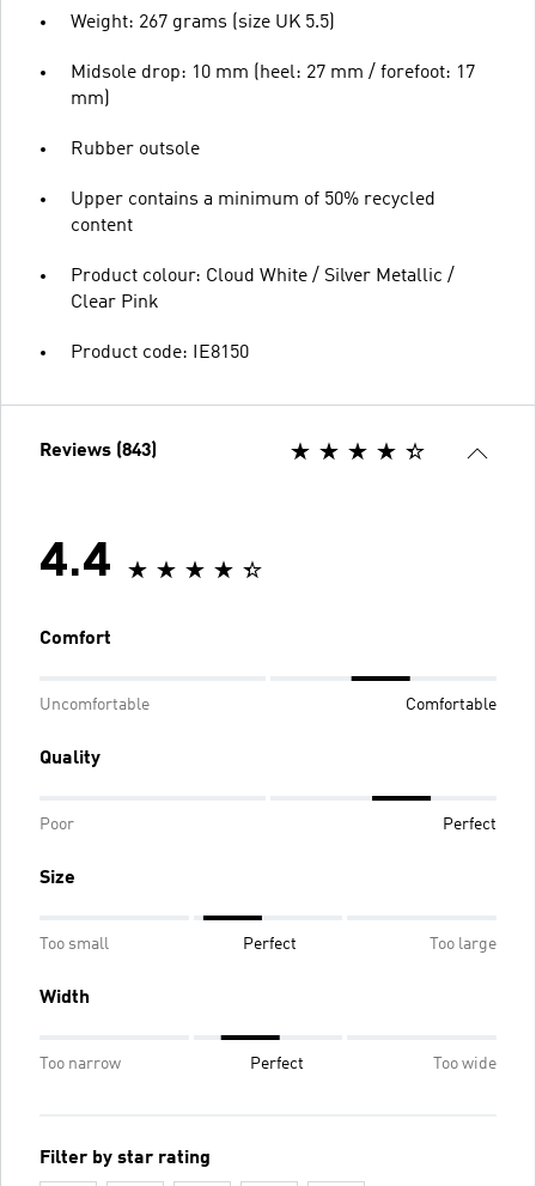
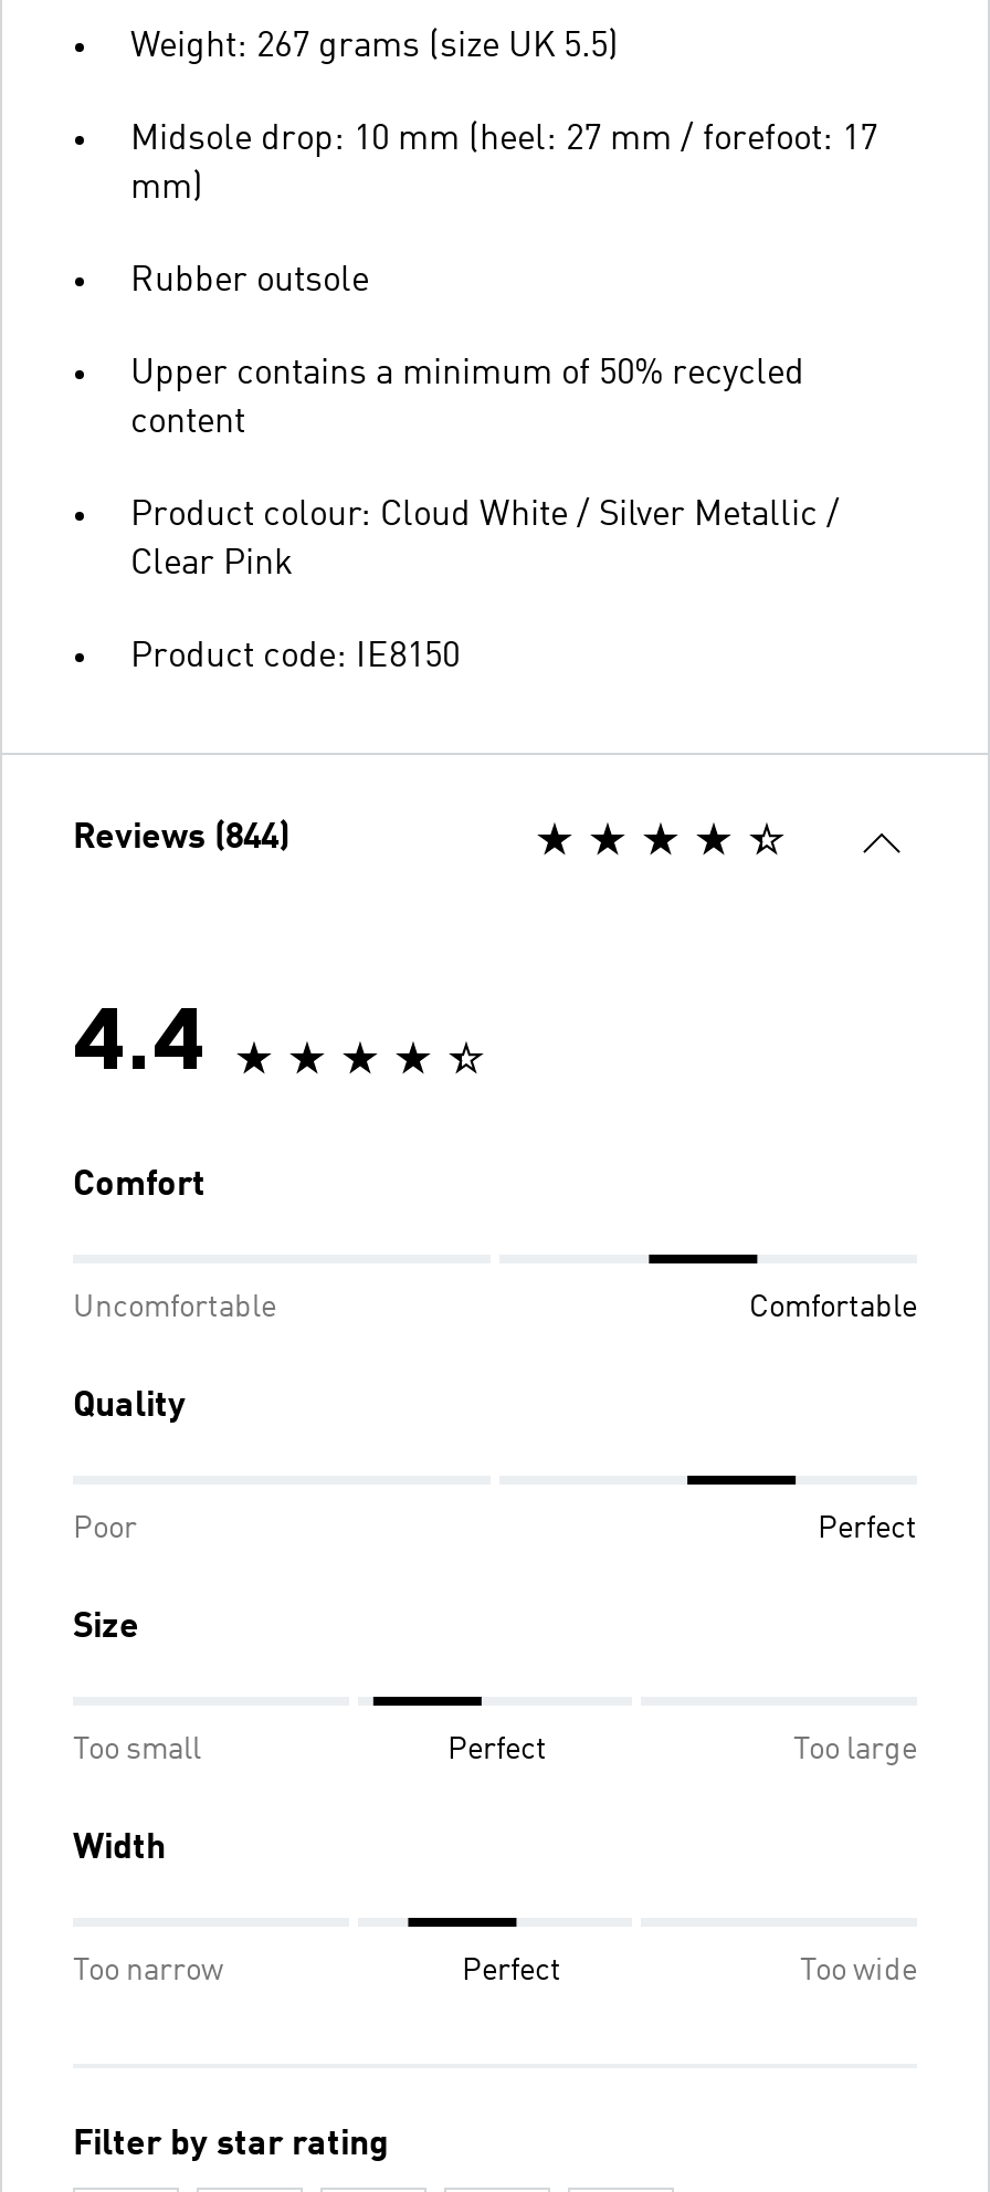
[39,442,157,461] Reviews (843) -> [73,821,289,857] Reviews (844)

